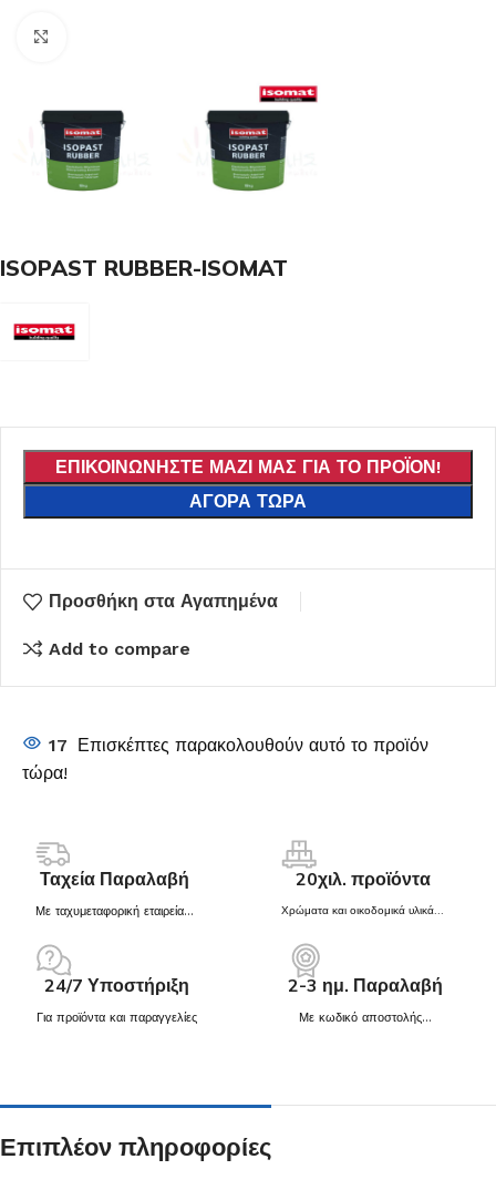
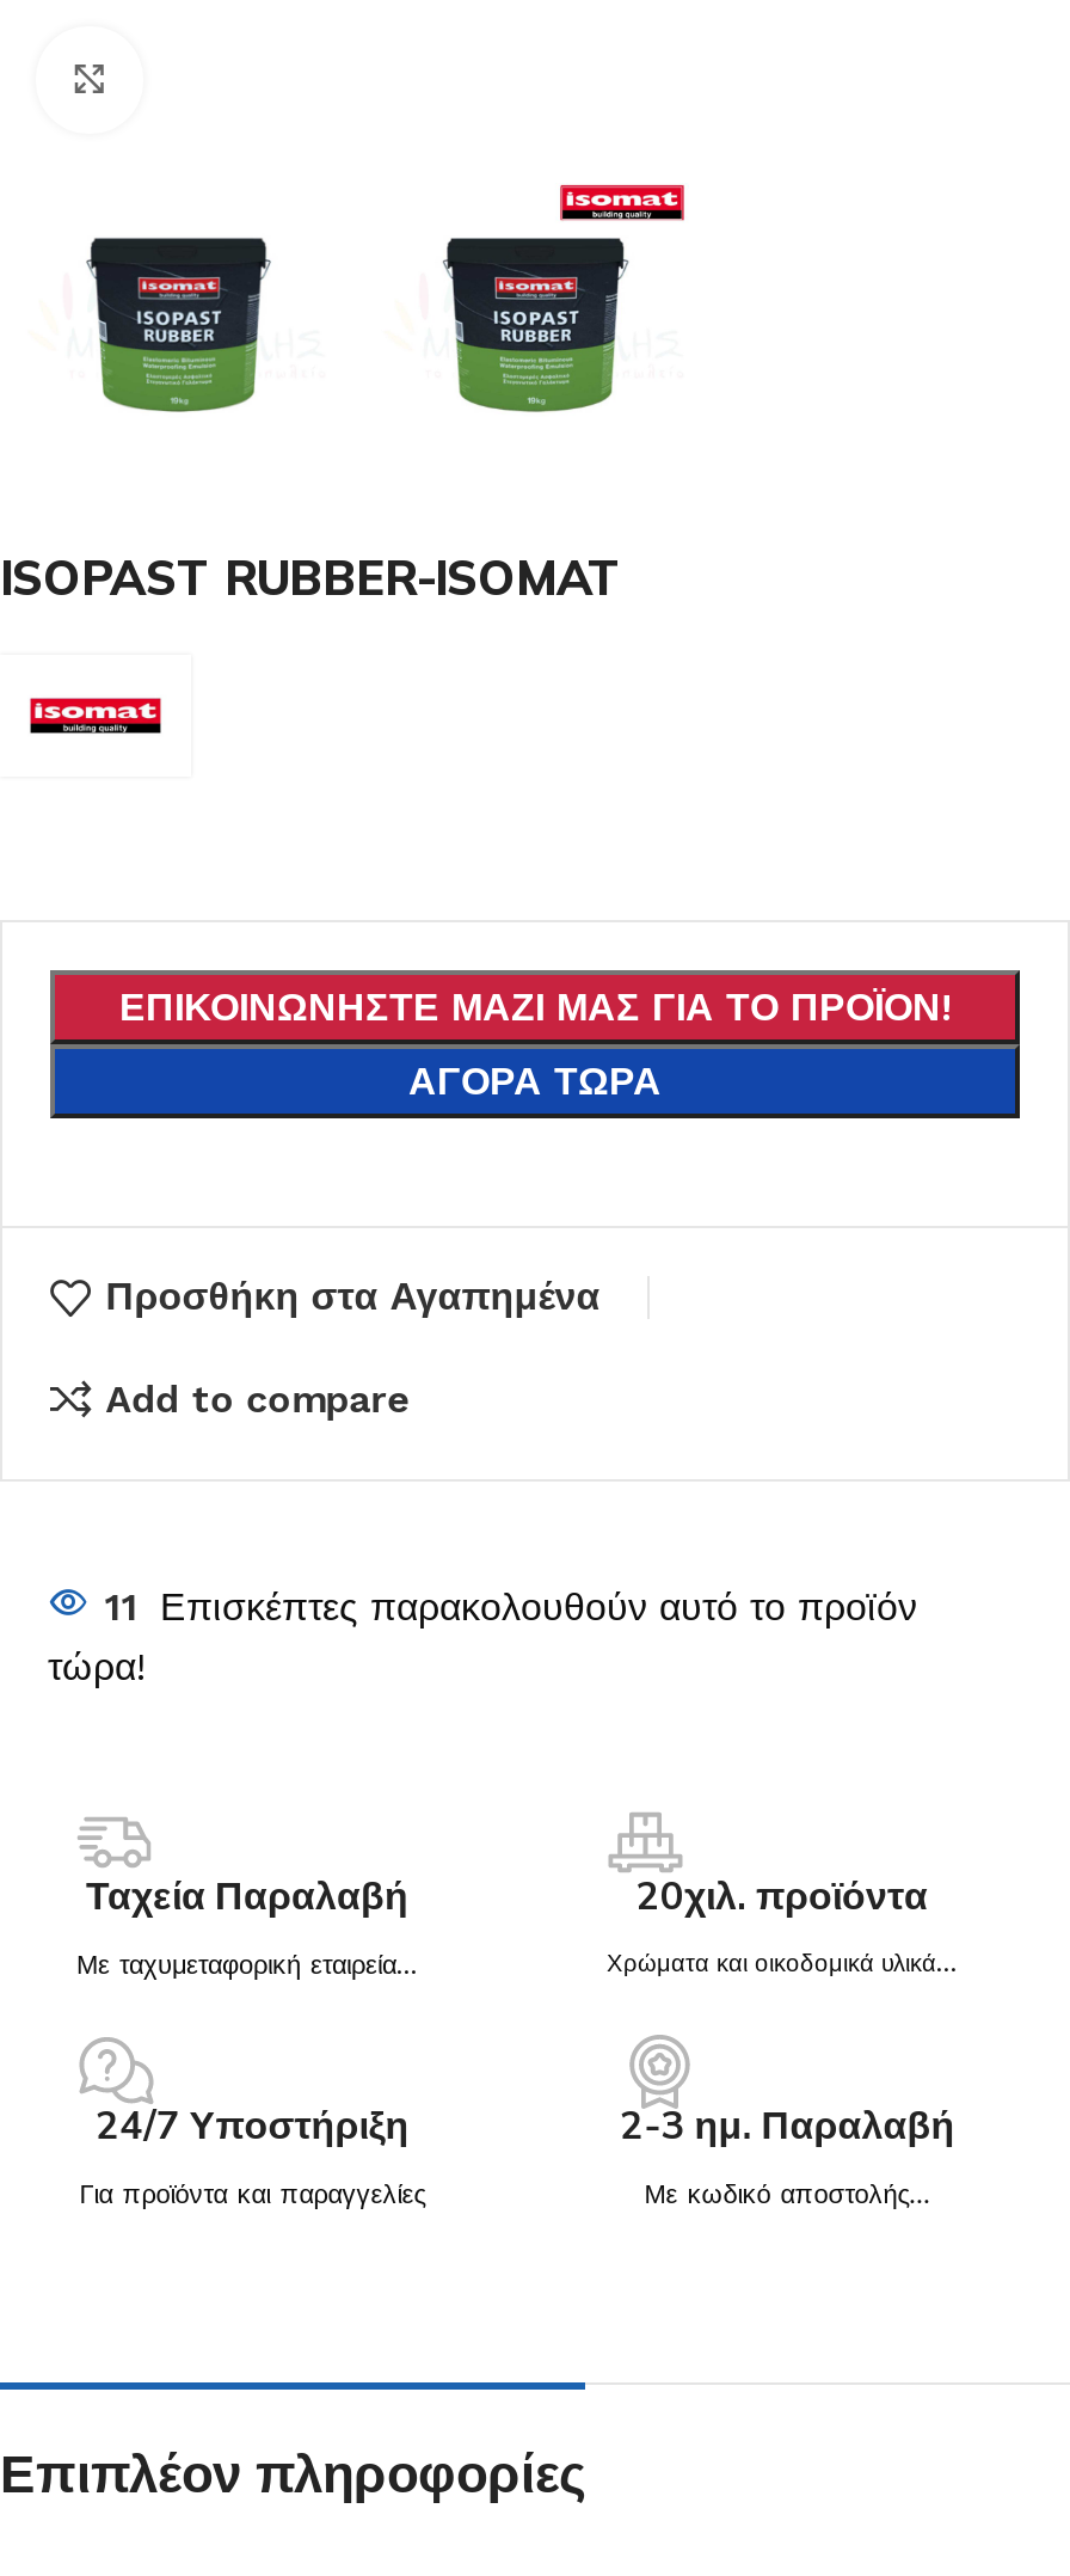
[49,735,428,756] 17 Επισκέπτες παρακολουθούν αυτό το προϊόν -> [105,1585,917,1630] 11 Επισκέπτες παρακολουθούν αυτό το προϊόν

